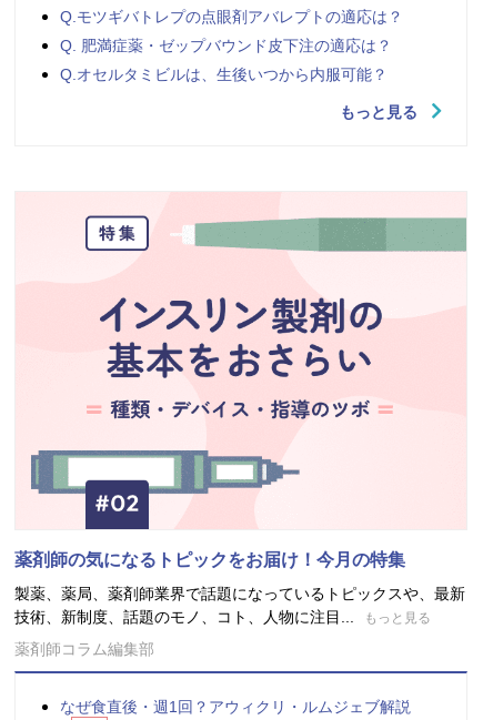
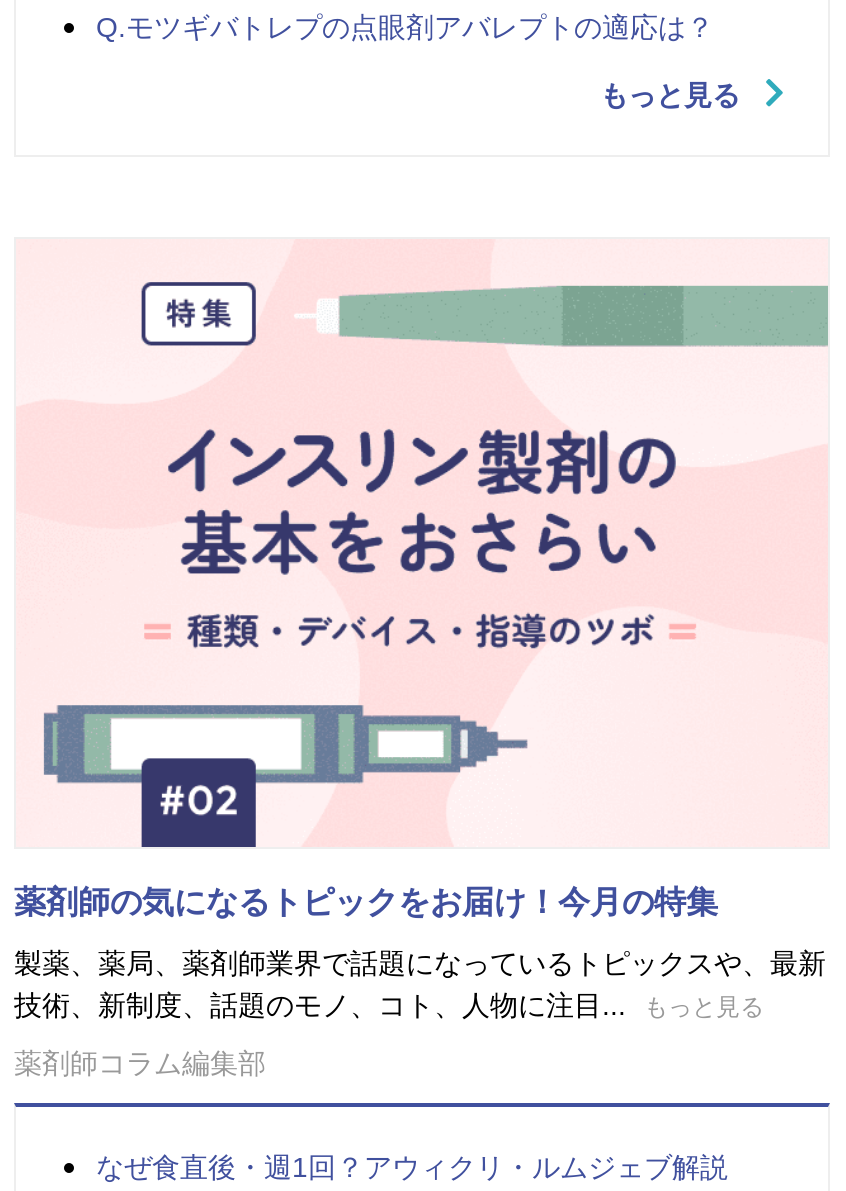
[60,36,392,83] Q. 肥満症薬・ゼップバウンド皮下注の適応は？ | Q.オセルタミビルは、生後いつから内服可能？ -> none

